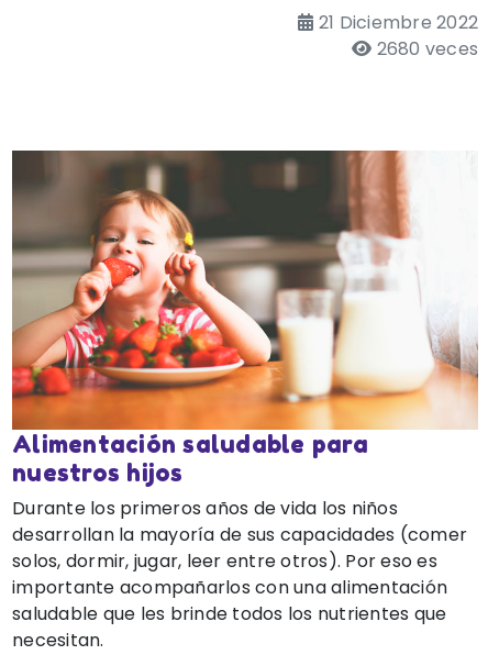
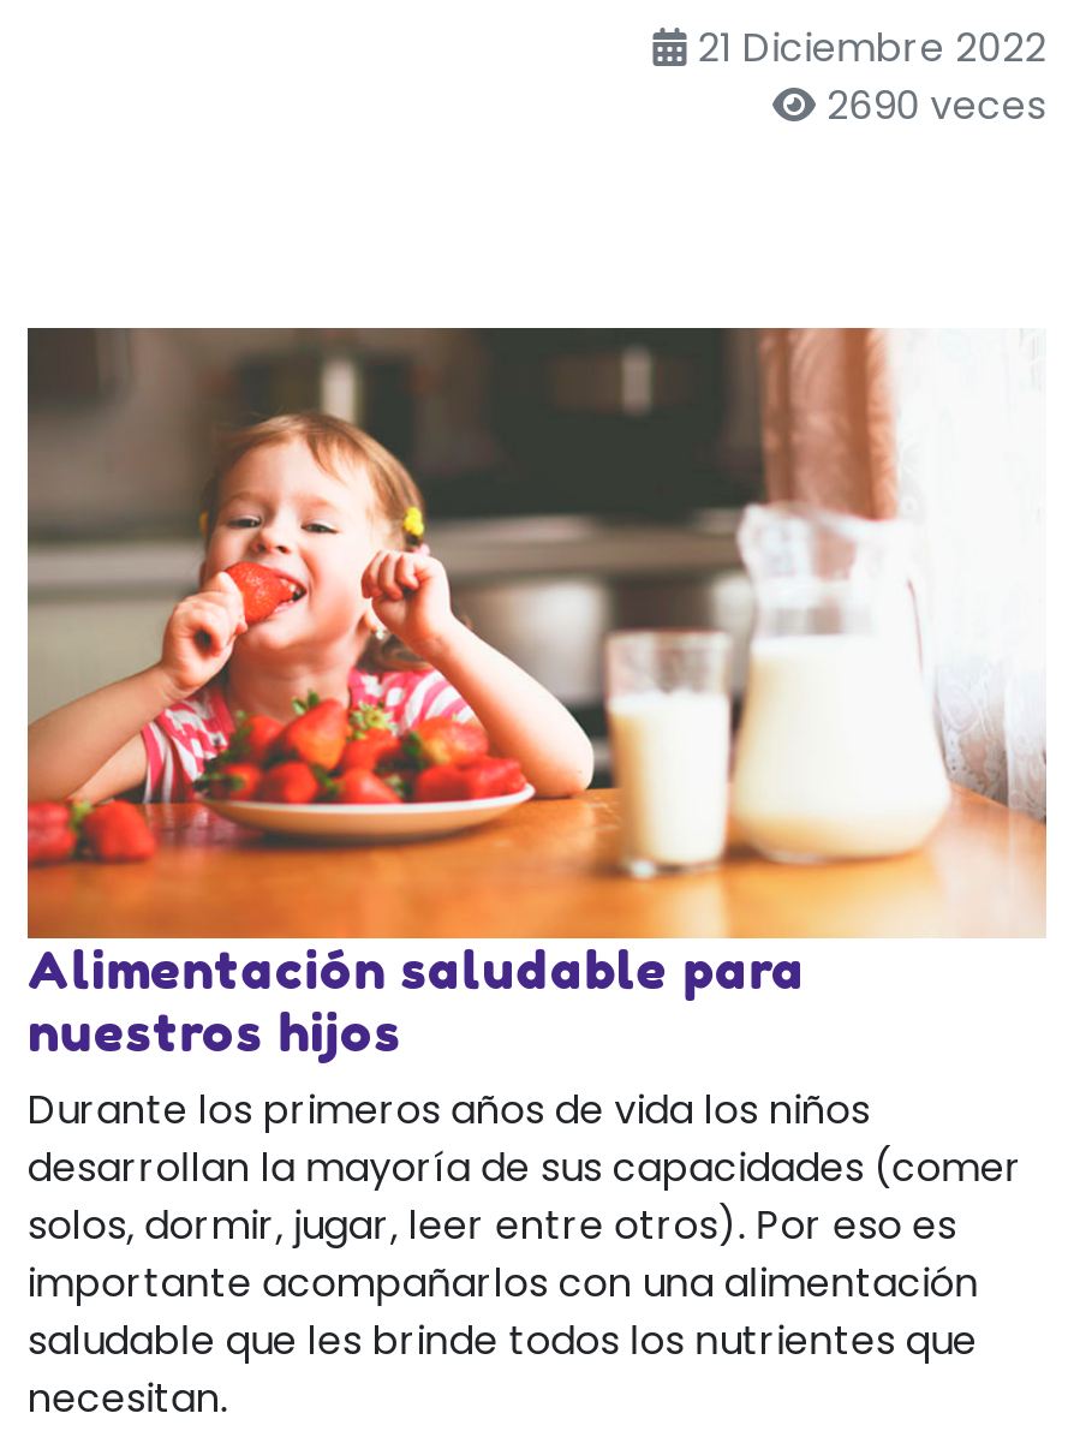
[376,36,478,61] 2680 veces -> [827,77,1046,132] 2690 veces

